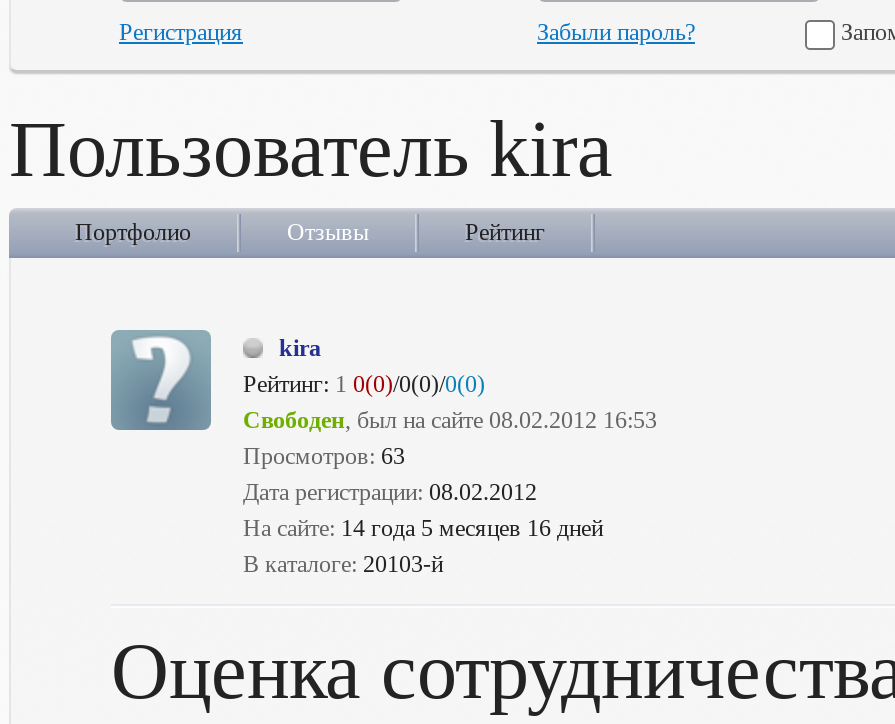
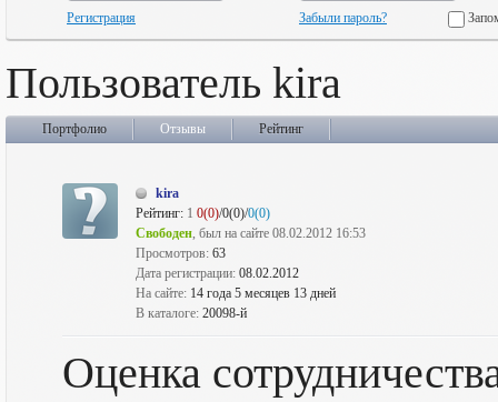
[243,514,603,542] На сайте: 14 года 5 месяцев 16 дней -> [136,285,336,301] На сайте: 14 года 5 месяцев 13 дней
[243,550,443,578] В каталоге: 20103-й -> [136,305,247,321] В каталоге: 20098-й

